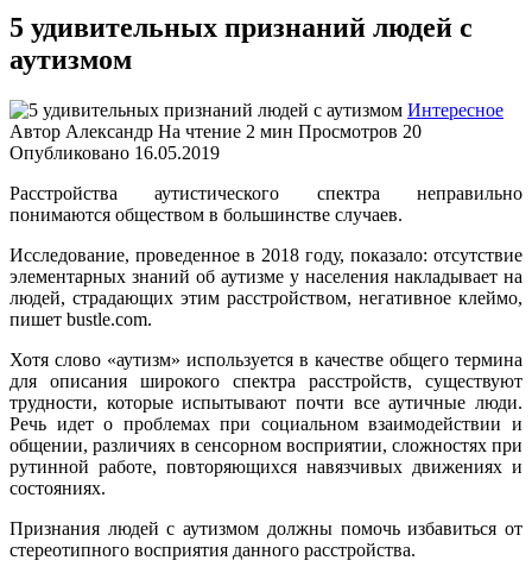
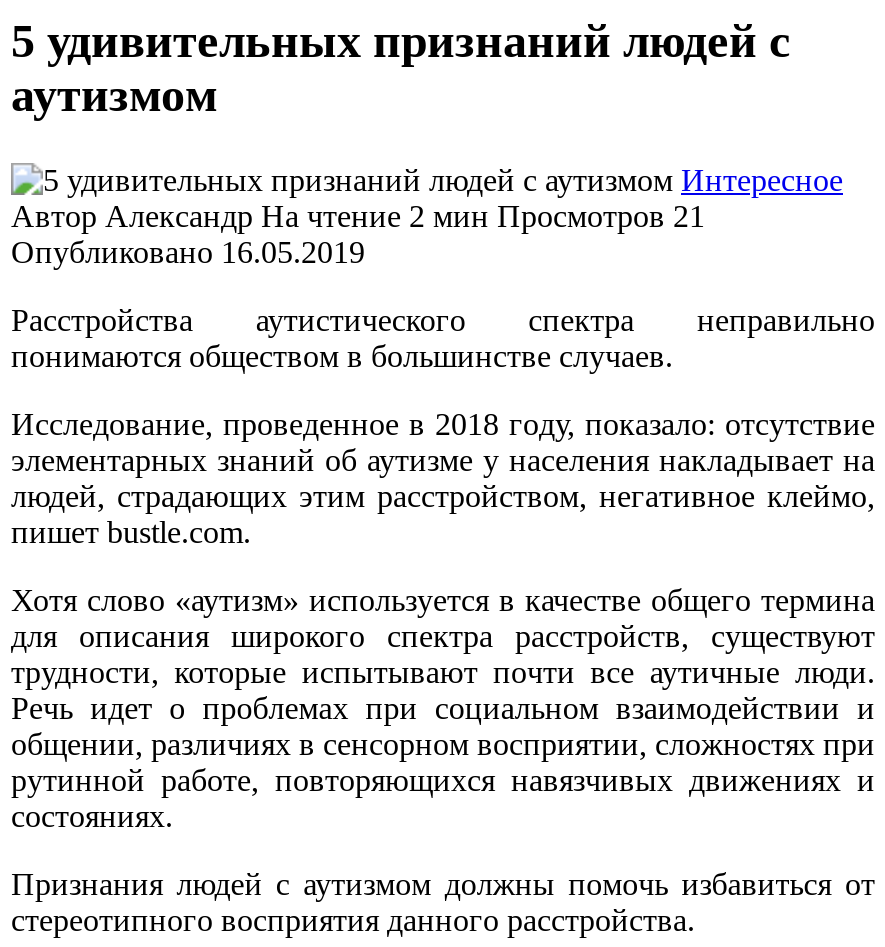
[9,121,422,141] Автор Александр На чтение 2 мин Просмотров 20 -> [11,199,705,233] Автор Александр На чтение 2 мин Просмотров 21

